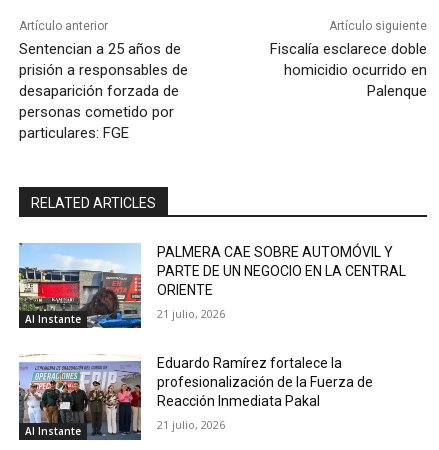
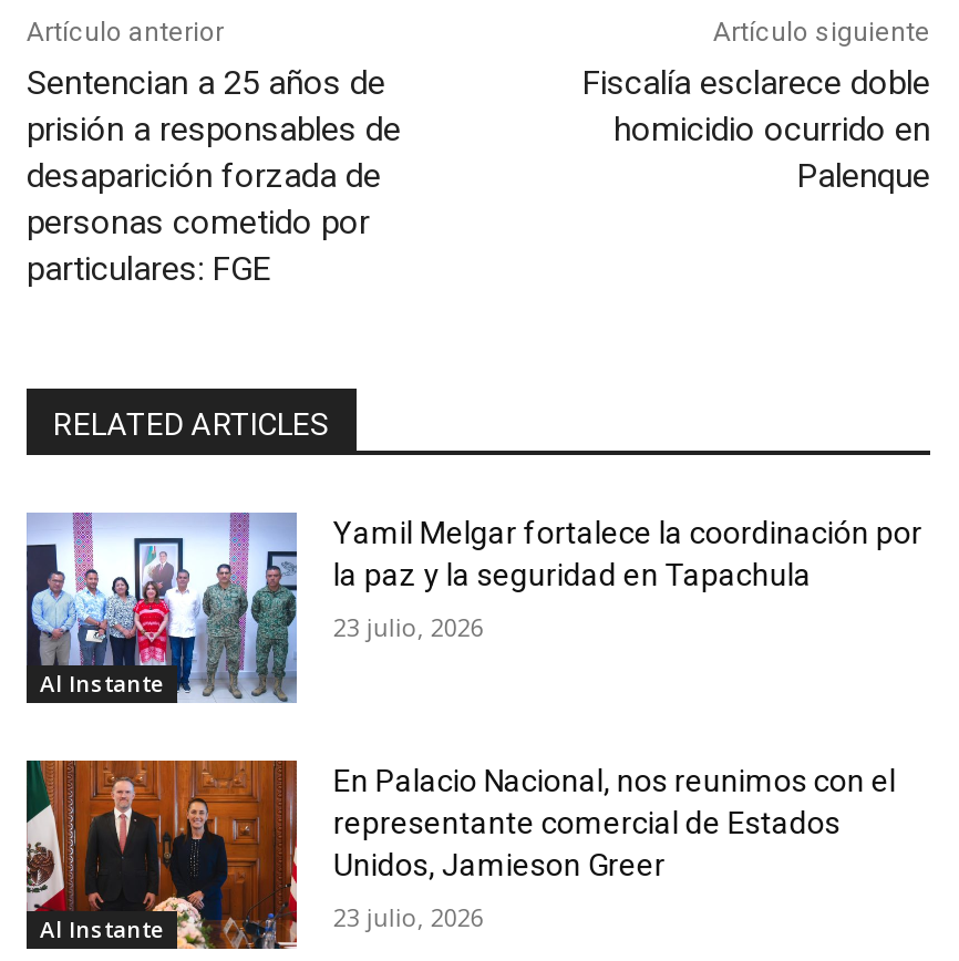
[18,243,406,328] [image] | PALMERA CAE SOBRE AUTOMÓVIL Y | PARTE DE UN NEGOCIO EN LA CENTRAL | ORIENTE -> [24,510,922,703] [image] | Yamil Melgar fortalece la coordinación por | la paz y la seguridad en Tapachula
[157,306,225,321] 21 julio, 2026 -> [333,609,484,643] 23 julio, 2026
[19,354,373,441] [image] | Eduardo Ramírez fortalece la | profesionalización de la Fuerza de | Reacción Inmediata Pakal -> [24,758,896,951] [image] | En Palacio Nacional, nos reunimos con el | representante comercial de Estados | Unidos, Jamieson Greer
[157,417,225,432] 21 julio, 2026 -> [333,899,484,932] 23 julio, 2026

